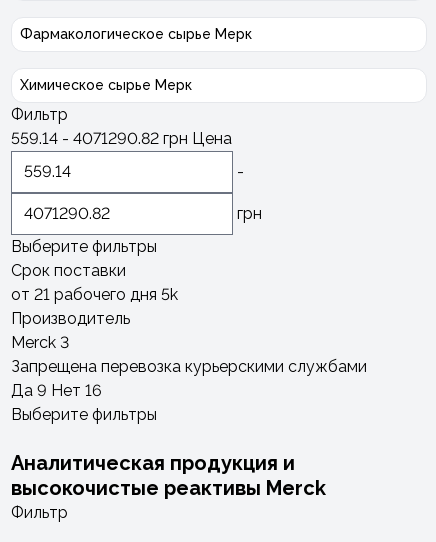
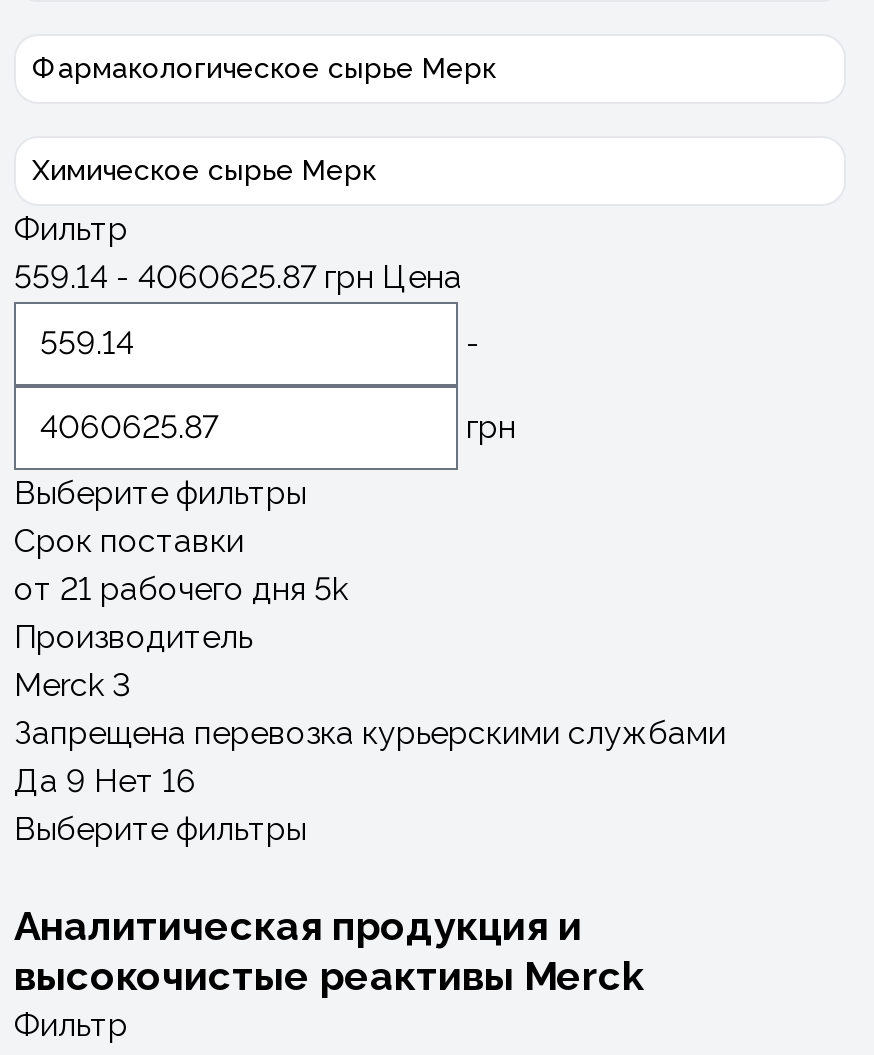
[11,129,232,148] 559.14 - 4071290.82 грн Цена -> [14,258,462,296] 559.14 - 4060625.87 грн Цена

